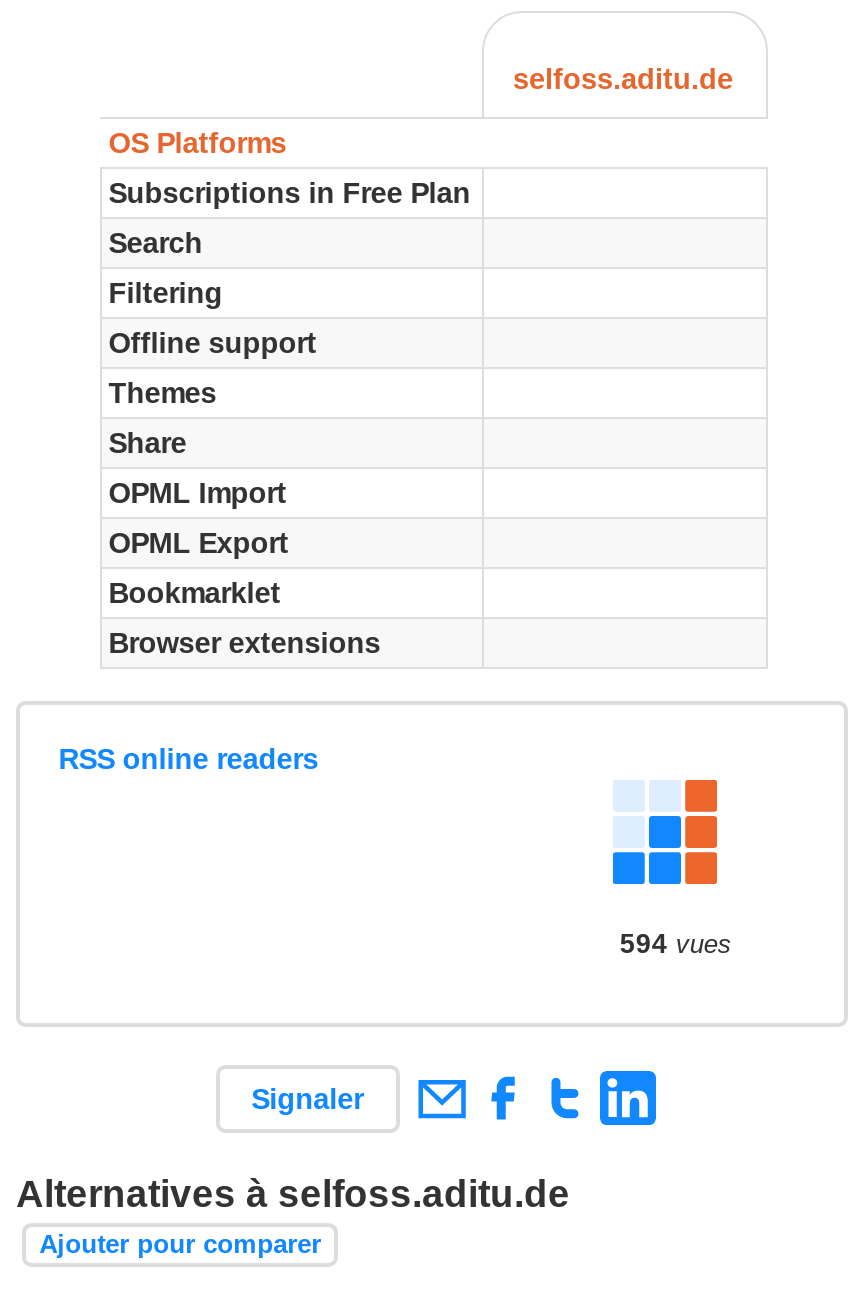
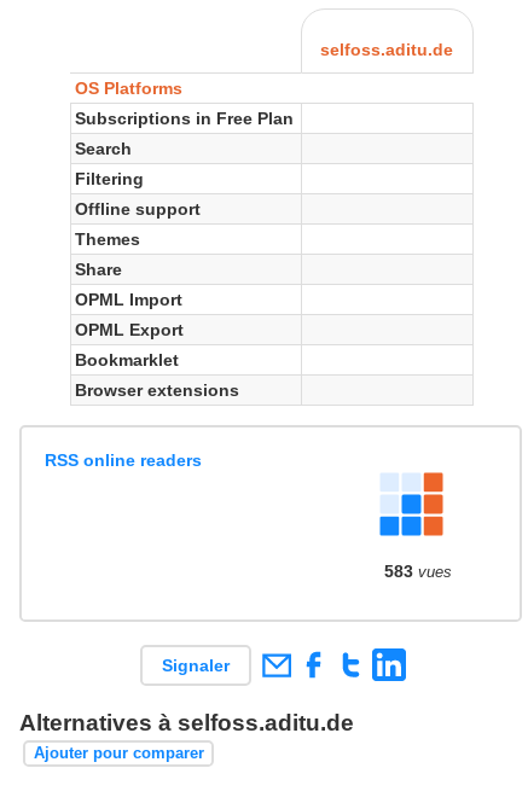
[620,929,732,959] 594 vues -> [384,563,452,581] 583 vues

